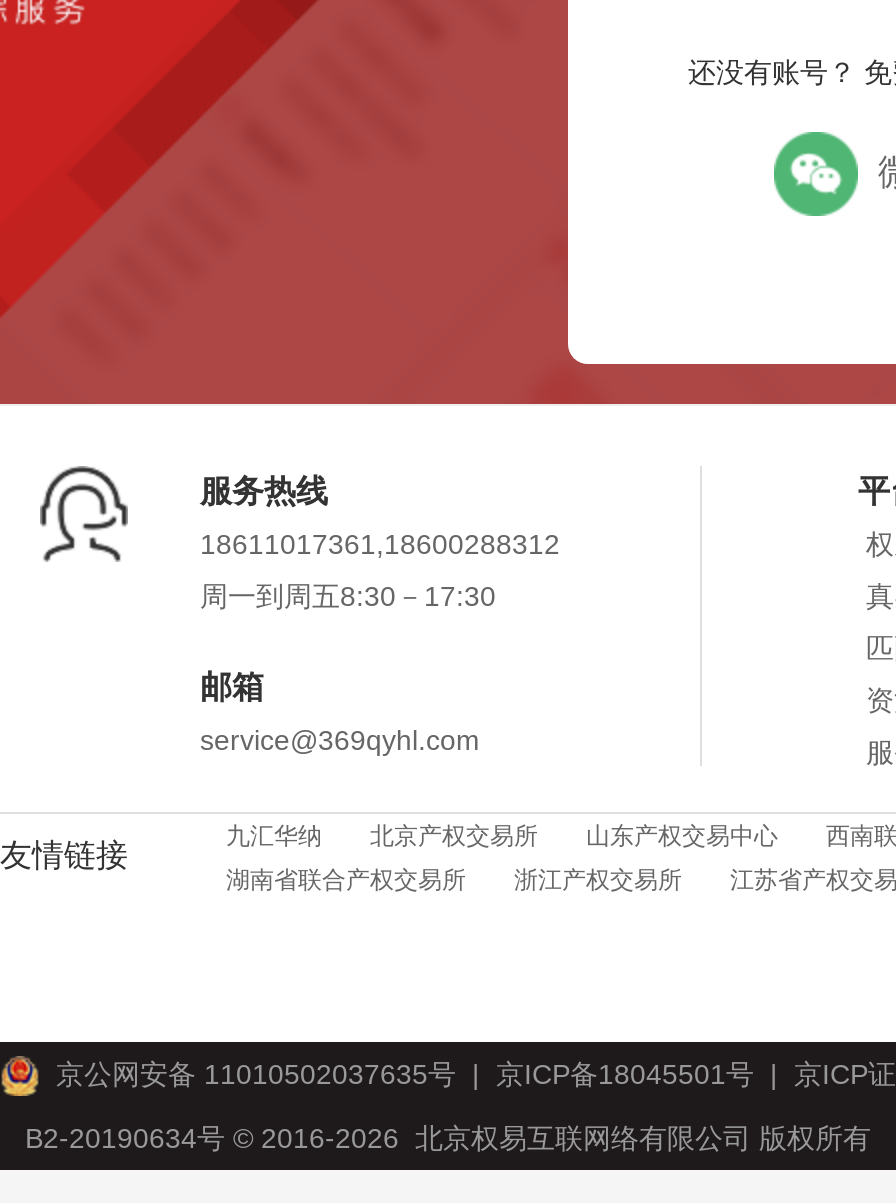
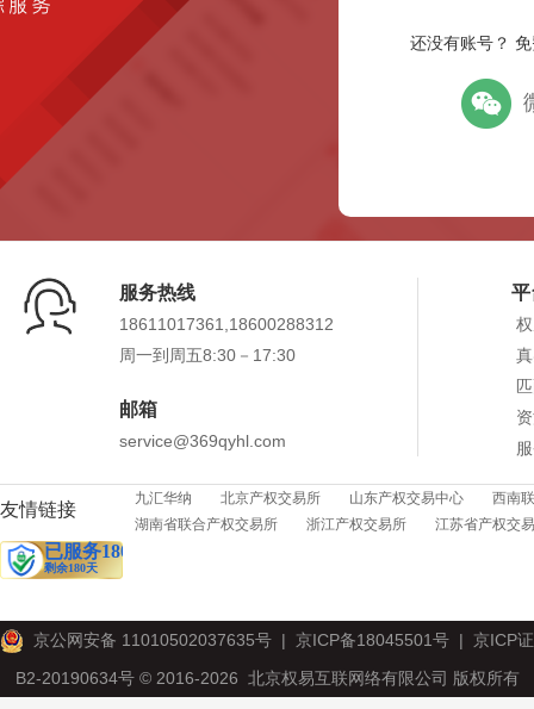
none -> [4,540,124,580] [image]

